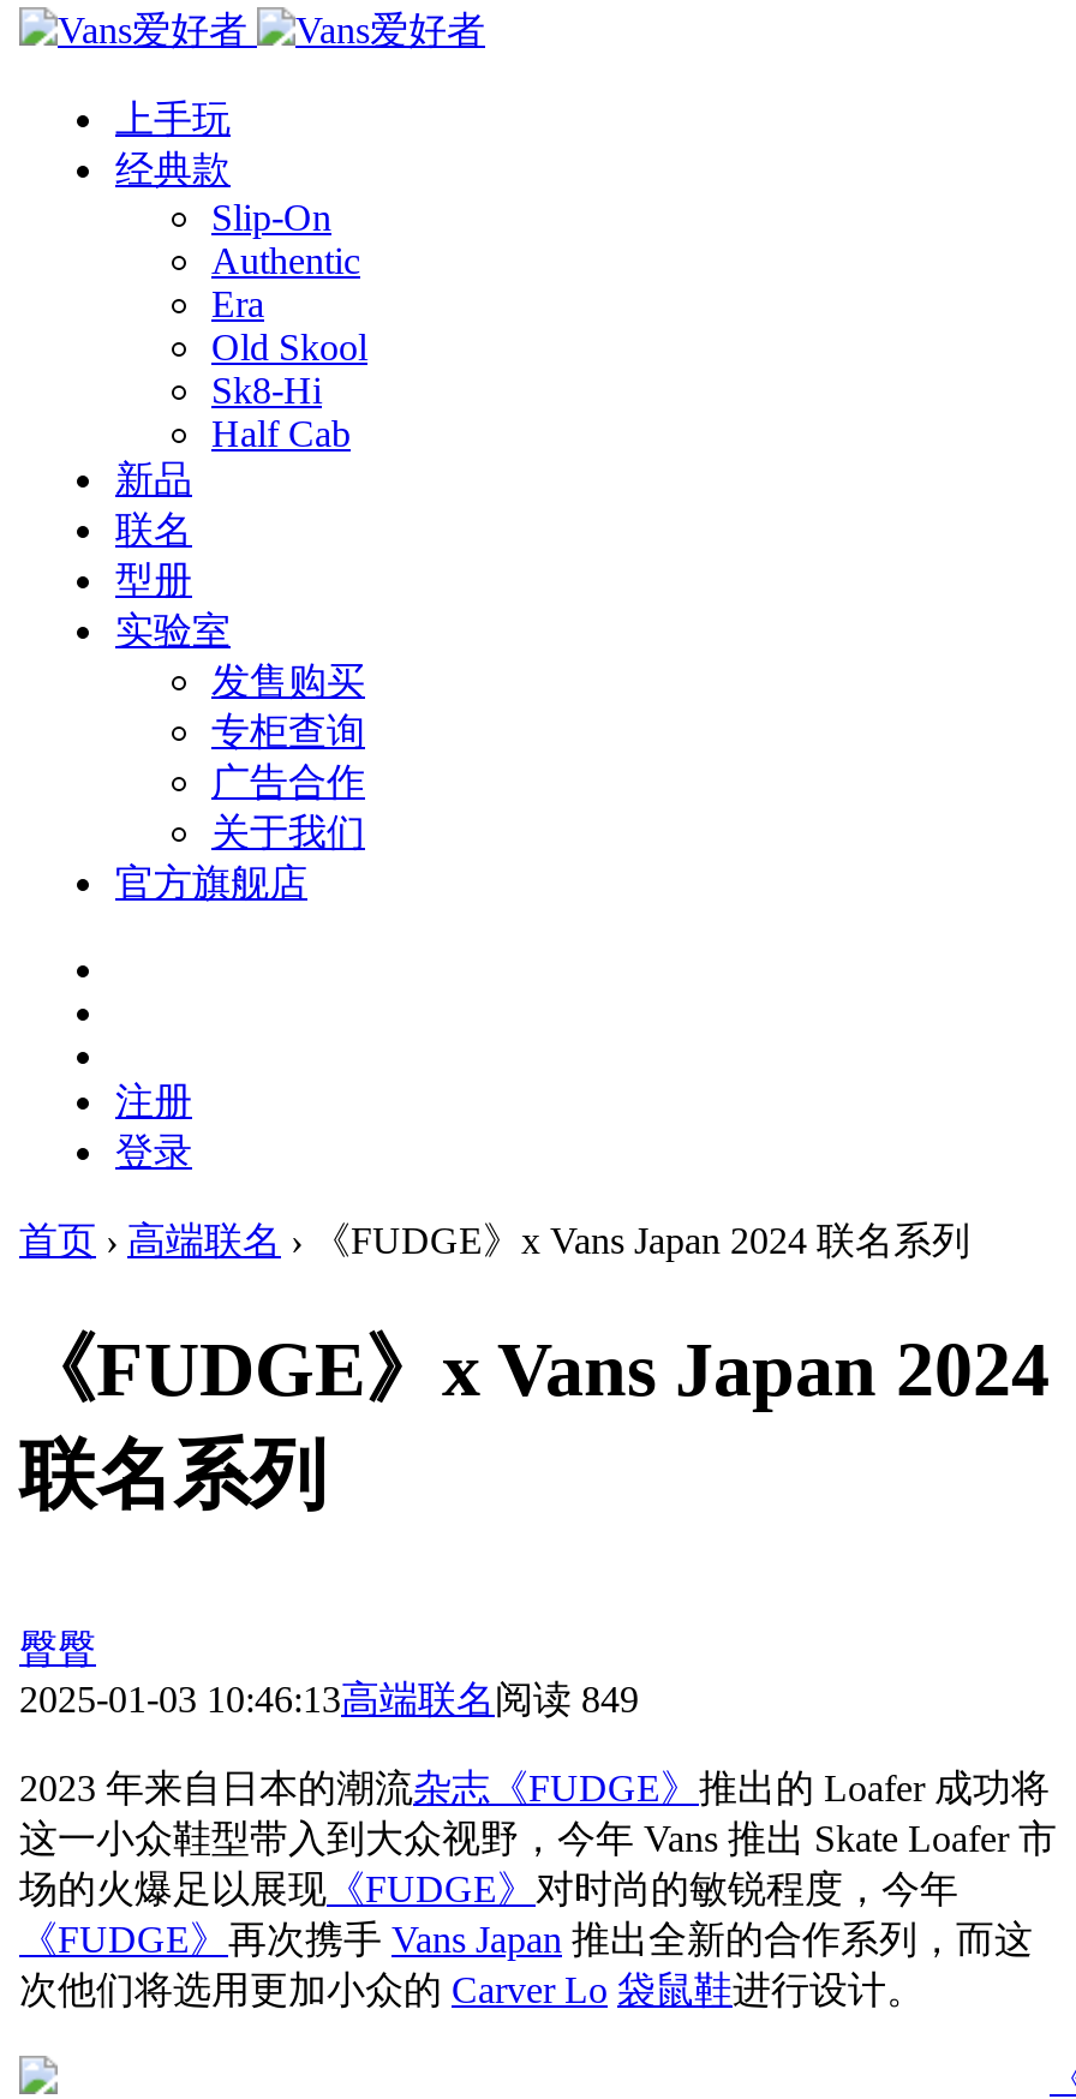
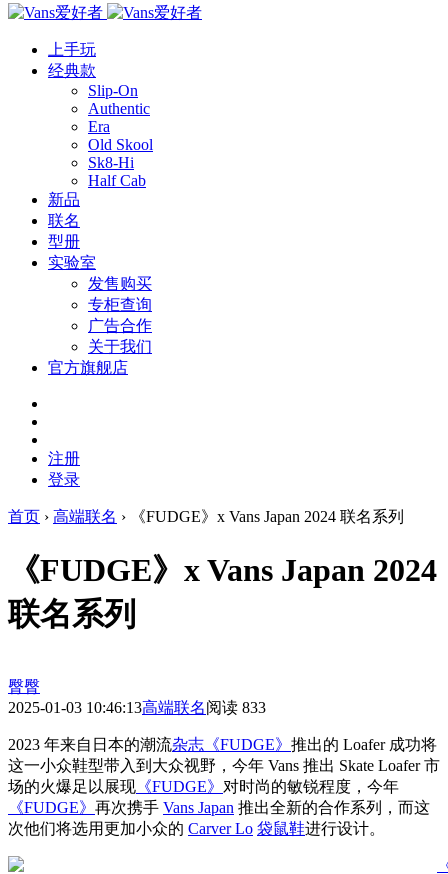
[19,1678,639,1719] 2025-01-03 10:46:13高端联名阅读 849 -> [8,699,266,716] 2025-01-03 10:46:13高端联名阅读 833

